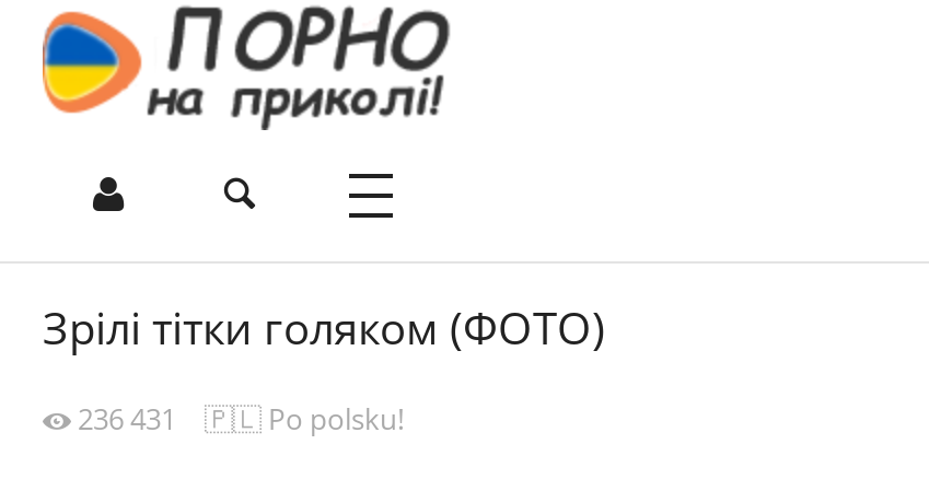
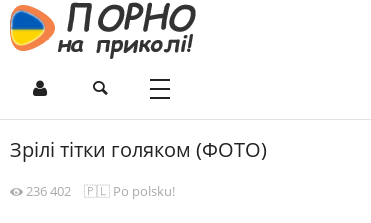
[71,399,176,439] 236 431 -> [23,182,71,200] 236 402

